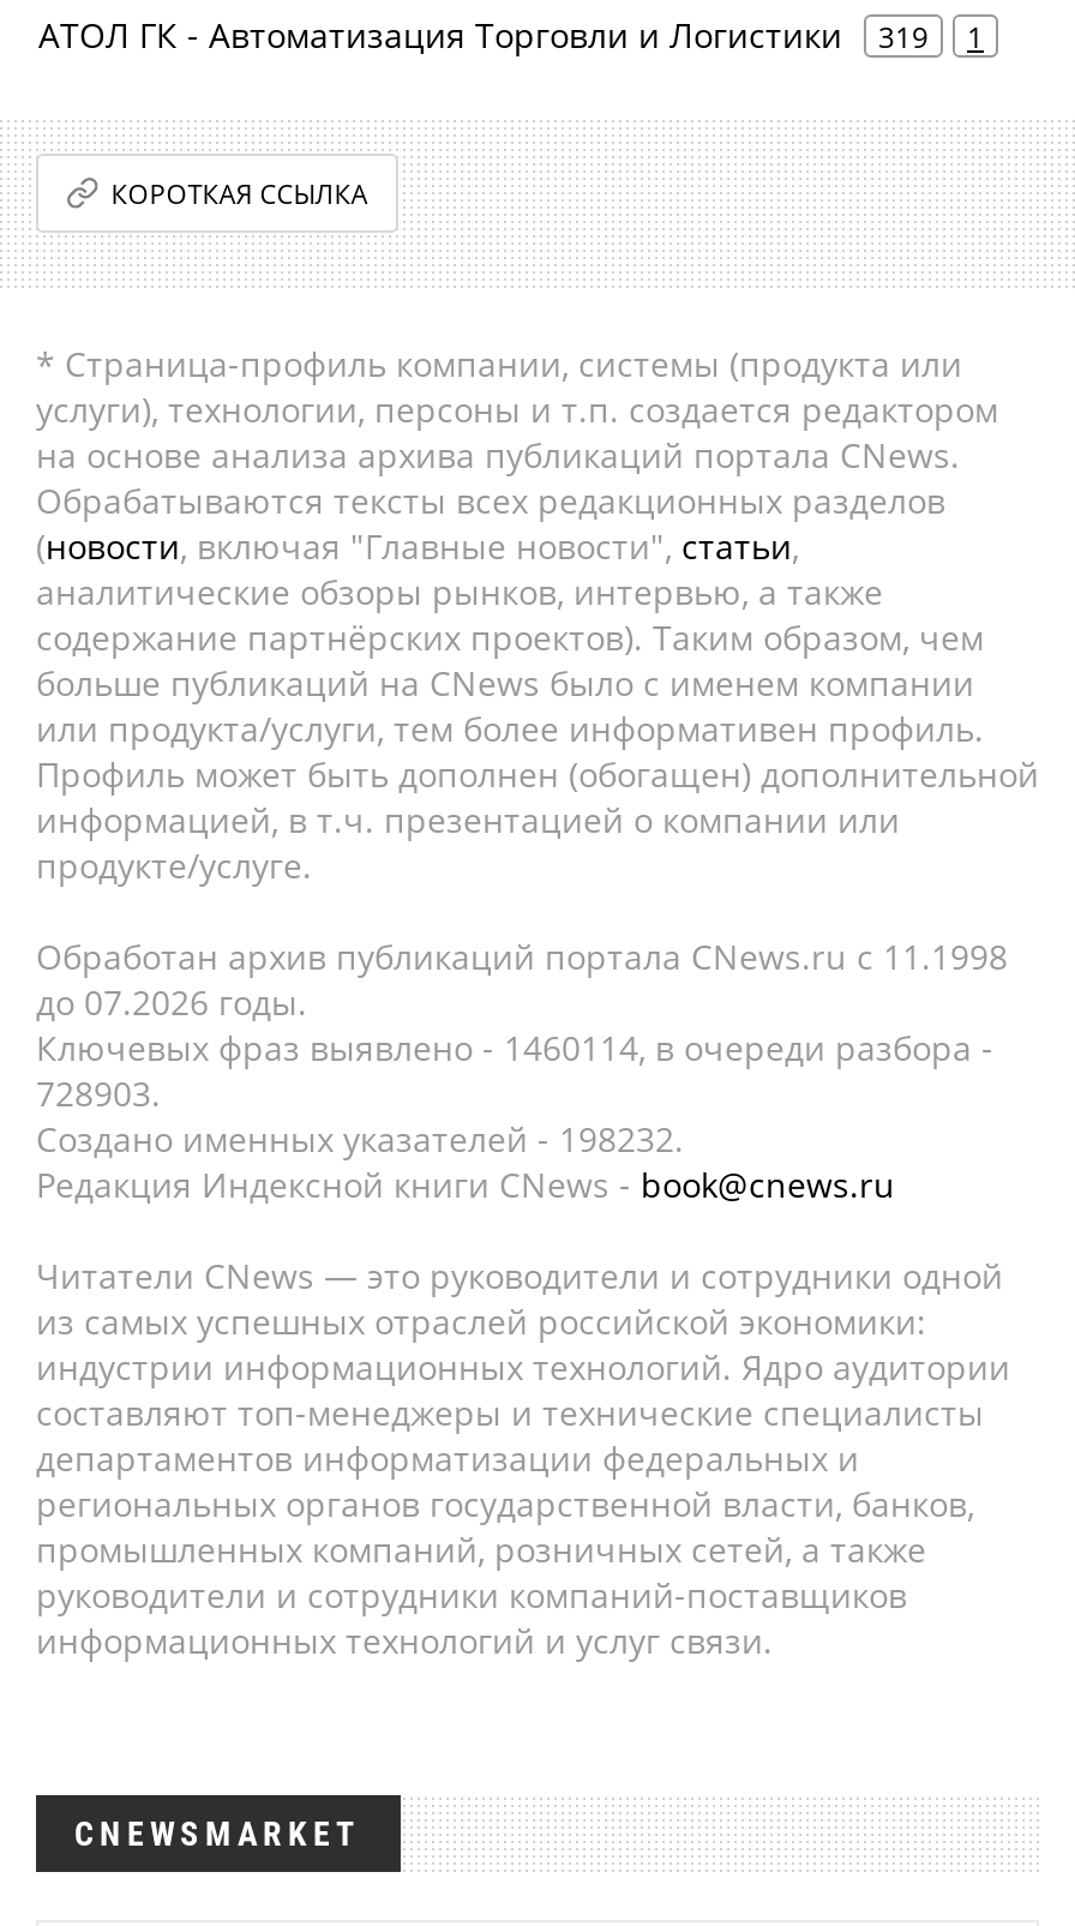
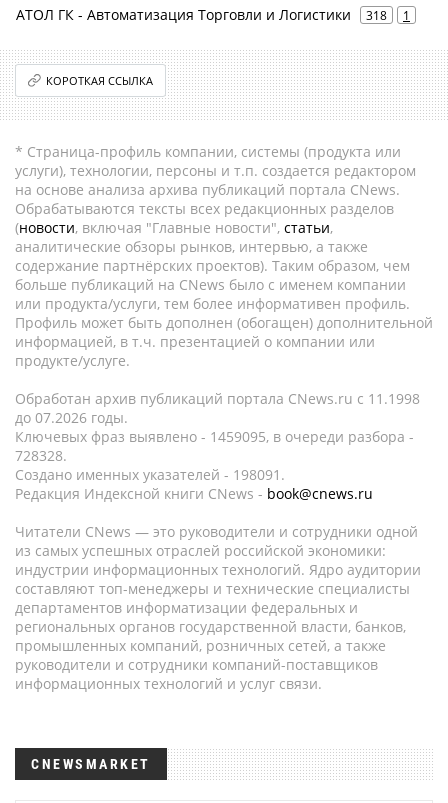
[38,12,984,58] АТОЛ ГК - Автоматизация Торговли и Логистики 319 1 -> [16,5,410,24] АТОЛ ГК - Автоматизация Торговли и Логистики 318 1
[36,1025,993,1070] Ключевых фраз выявлено - 1460114, в очереди разбора - -> [15,427,414,446] Ключевых фраз выявлено - 1459095, в очереди разбора -
[36,1070,161,1116] 728903. -> [15,446,67,465] 728328.
[36,1116,684,1162] Создано именных указателей - 198232. -> [15,465,285,484] Создано именных указателей - 198091.

